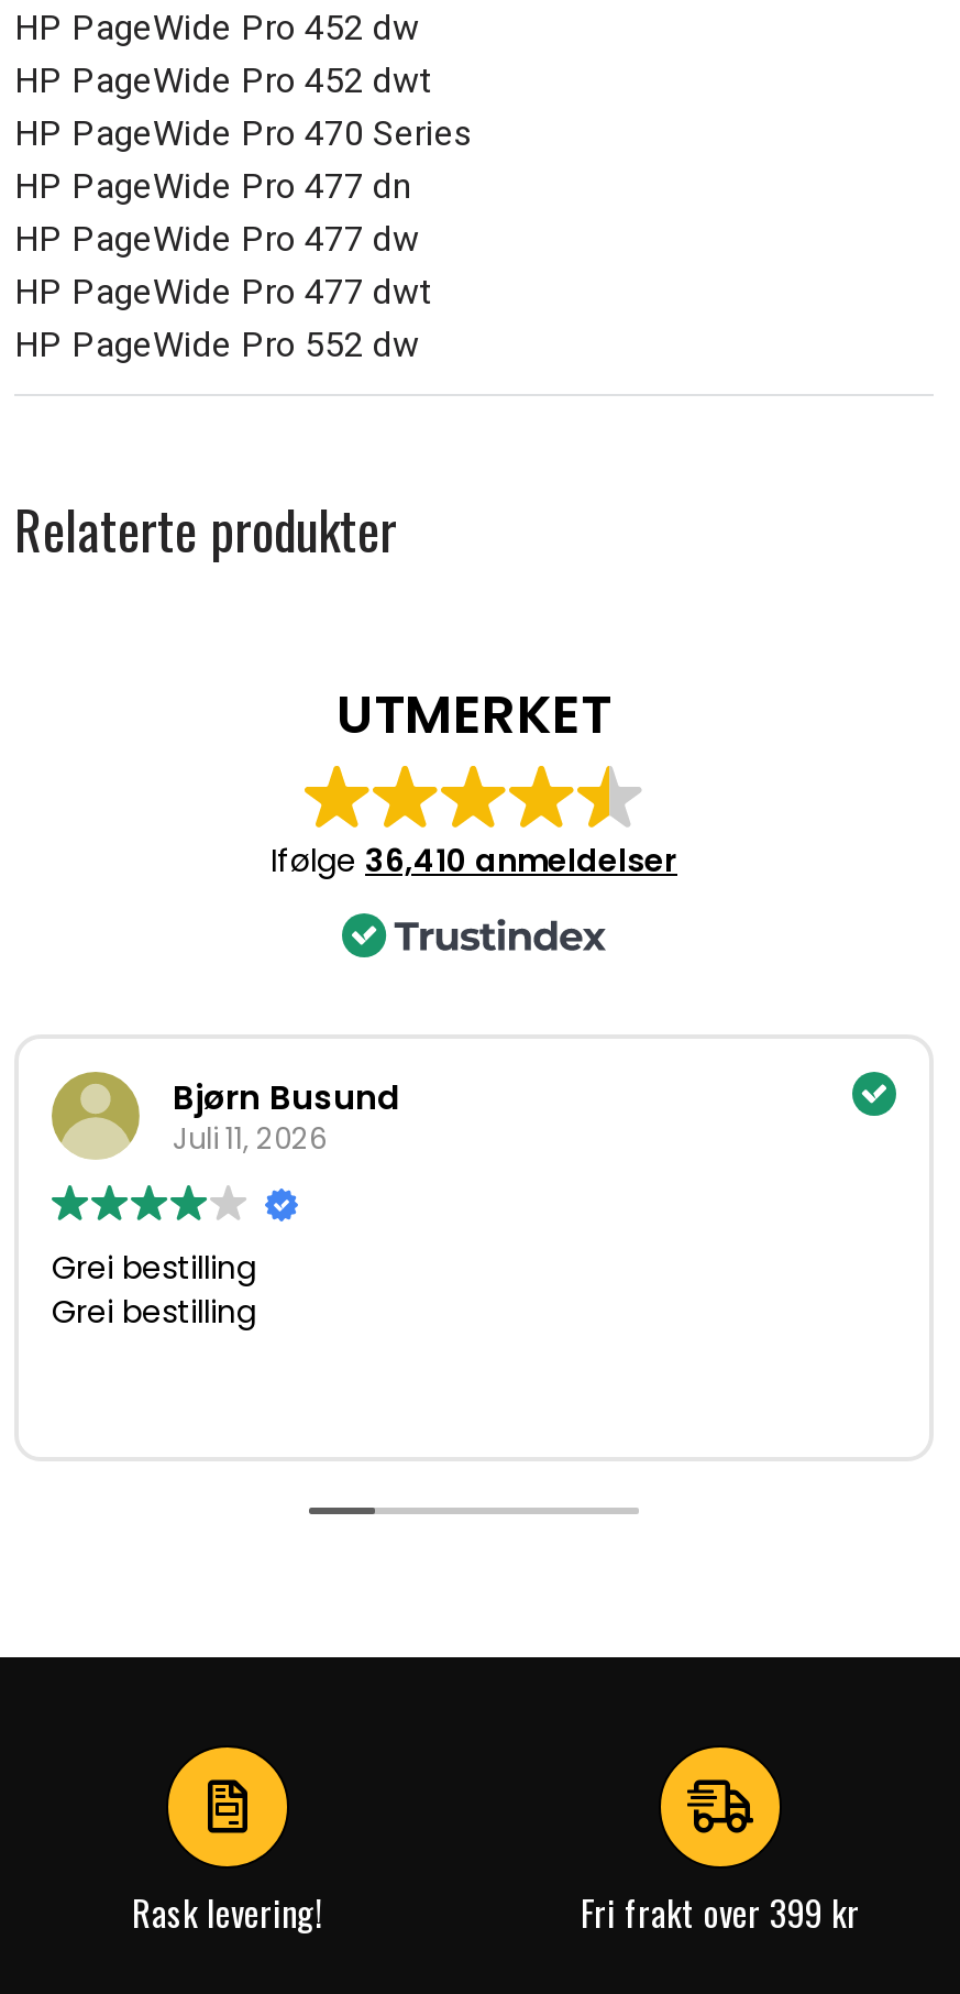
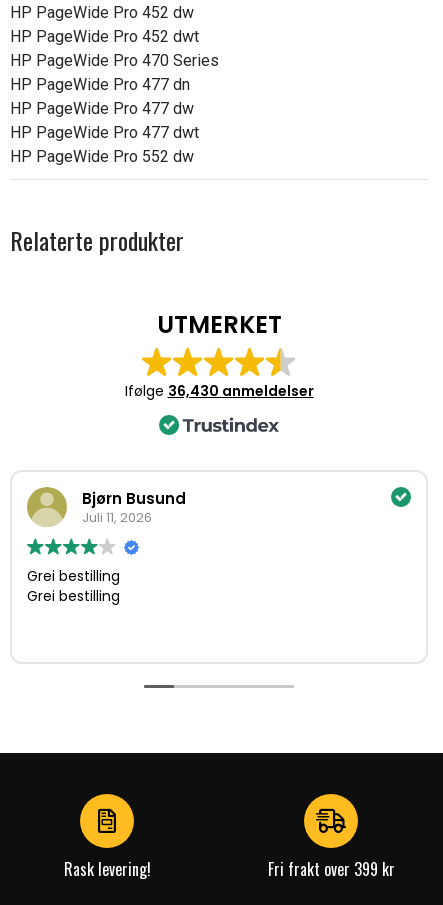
[271,839,677,883] Ifølge 36,410 anmeldelser -> [124,381,313,401] Ifølge 36,430 anmeldelser

